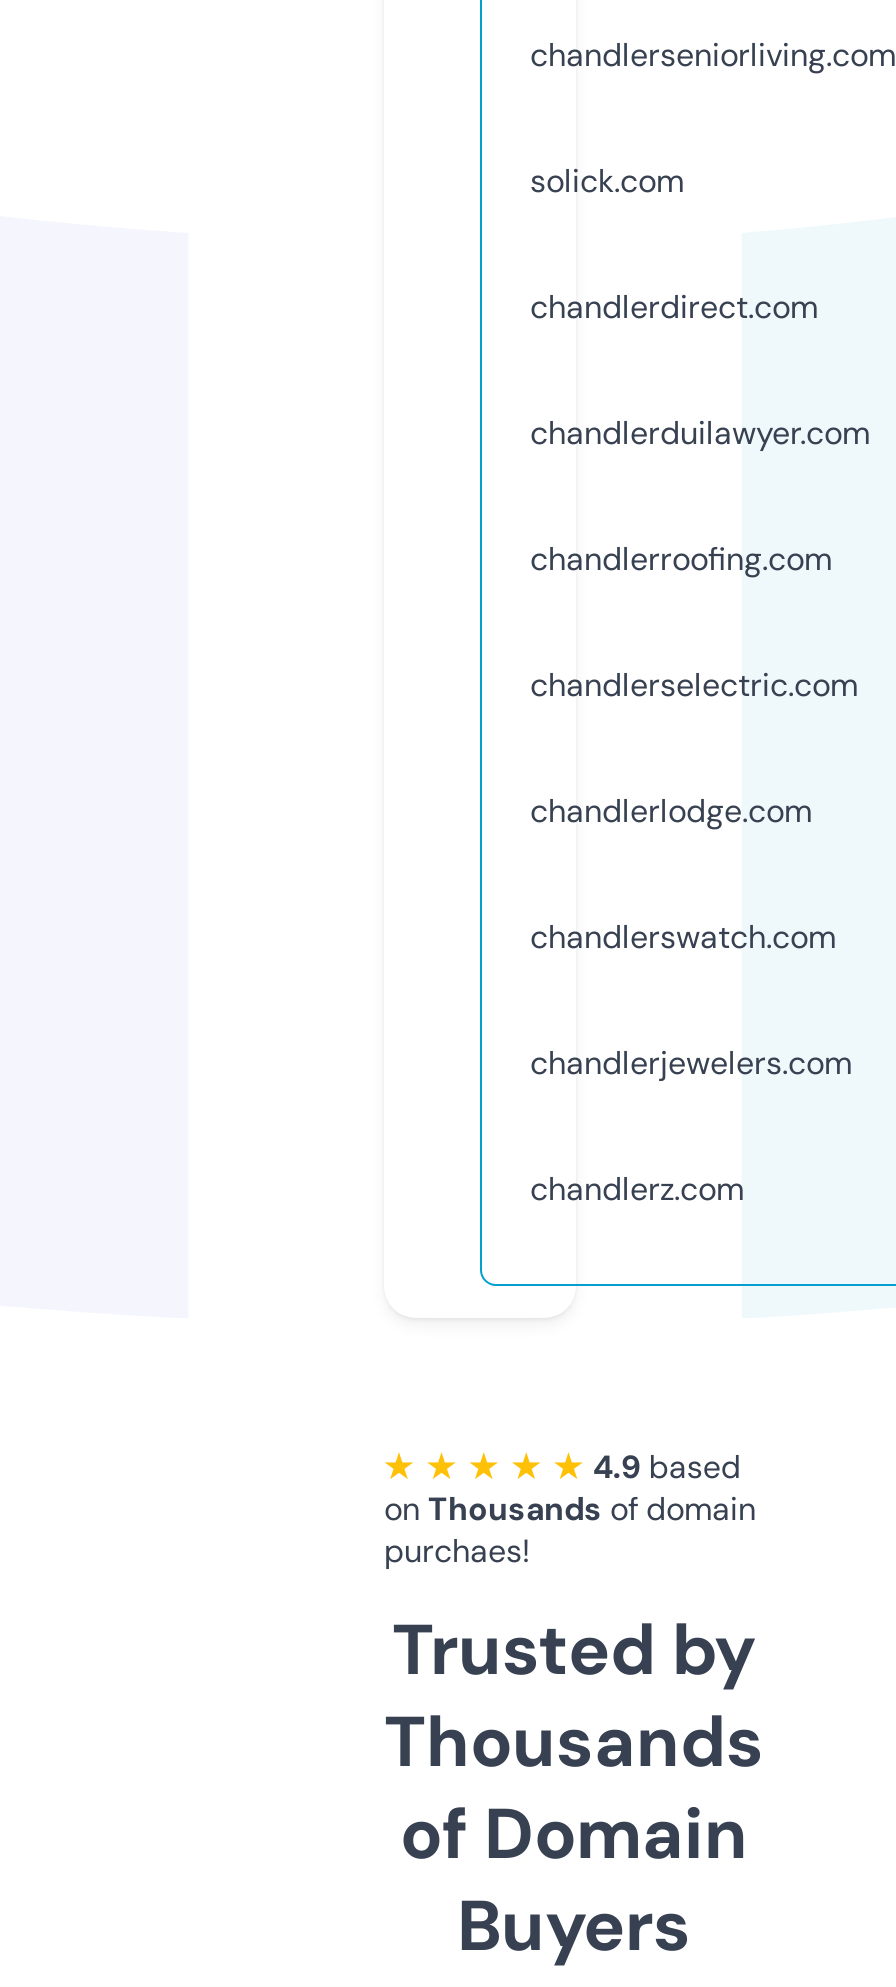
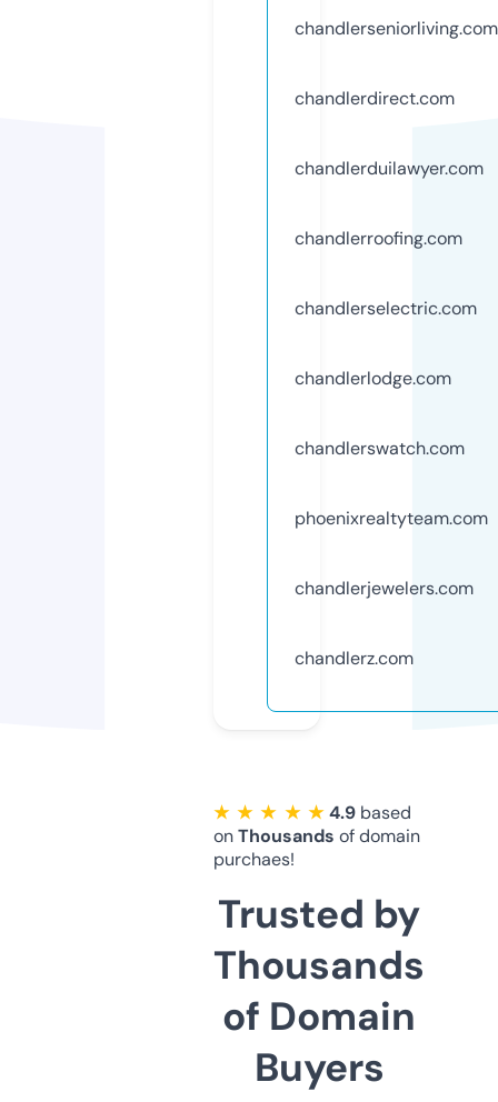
[530,160,684,202] solick.com -> none
moved [530,286,870,958] -> [295,86,484,460]: chandlerdirect.com | chandlerduilawyer.com | chandlerroofing.com | chandlerselectric.com | chandlerlodge.com | chandlerswatch.com
none -> [295,506,488,530] phoenixrealtyteam.com

